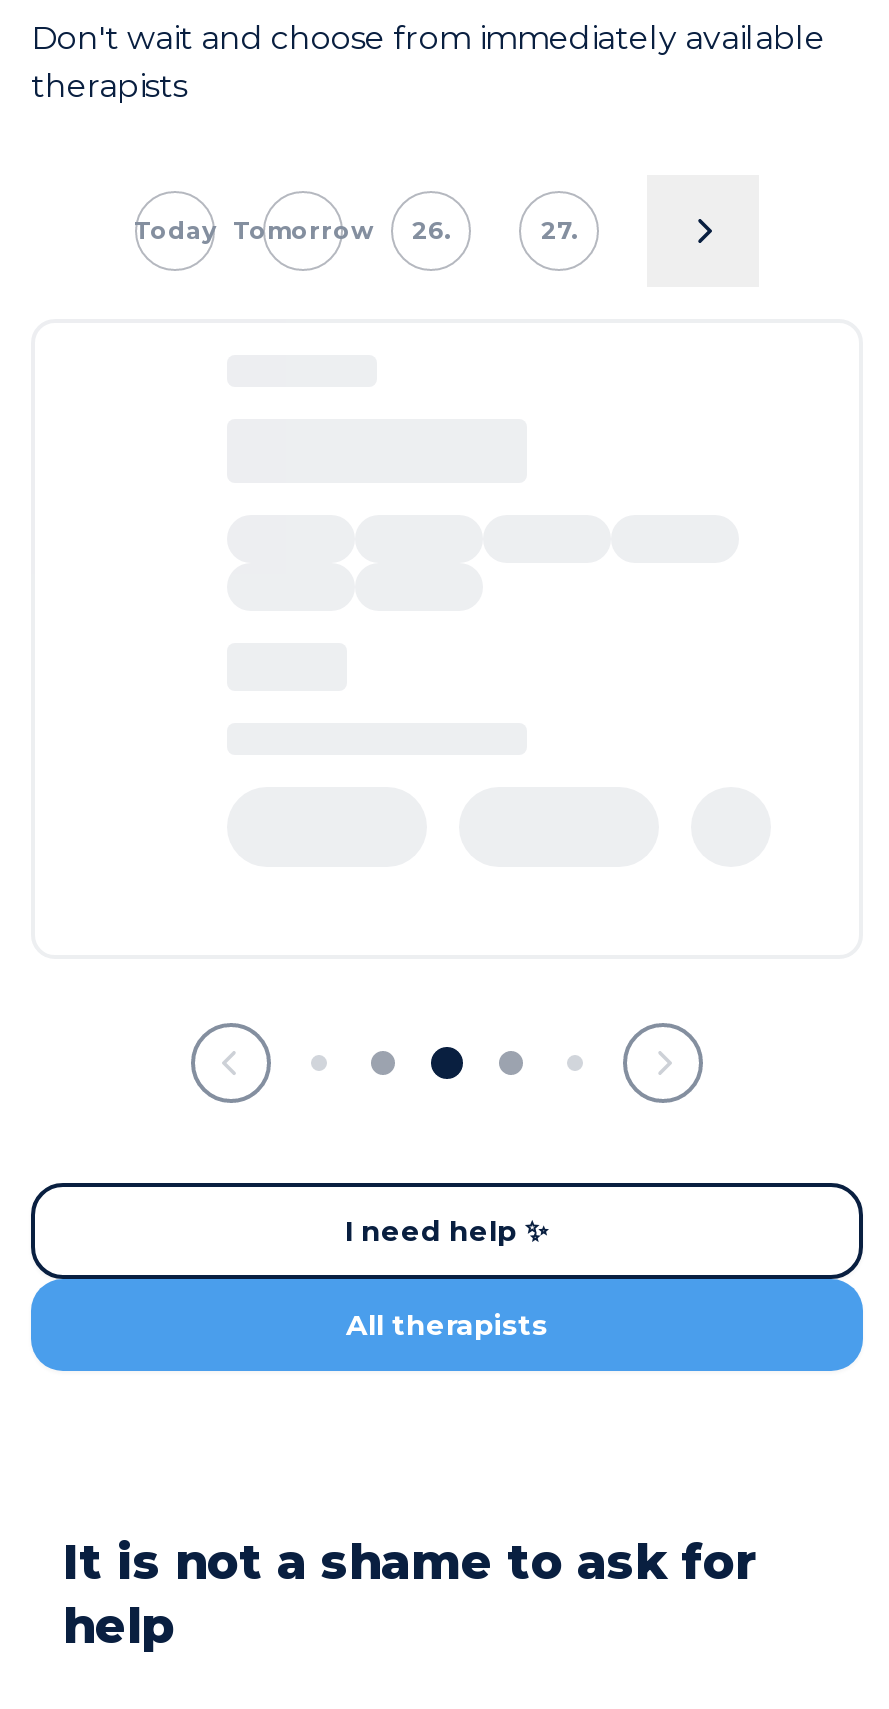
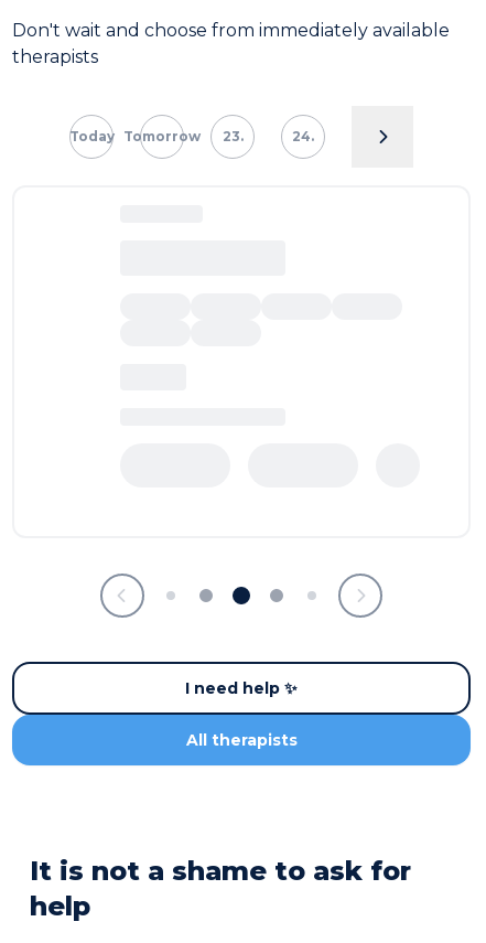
[134,215,450,245] Today Tomorrow 26. -> [69,128,243,144] Today Tomorrow 23.
[541,215,577,245] 27. -> [292,128,314,144] 24.

